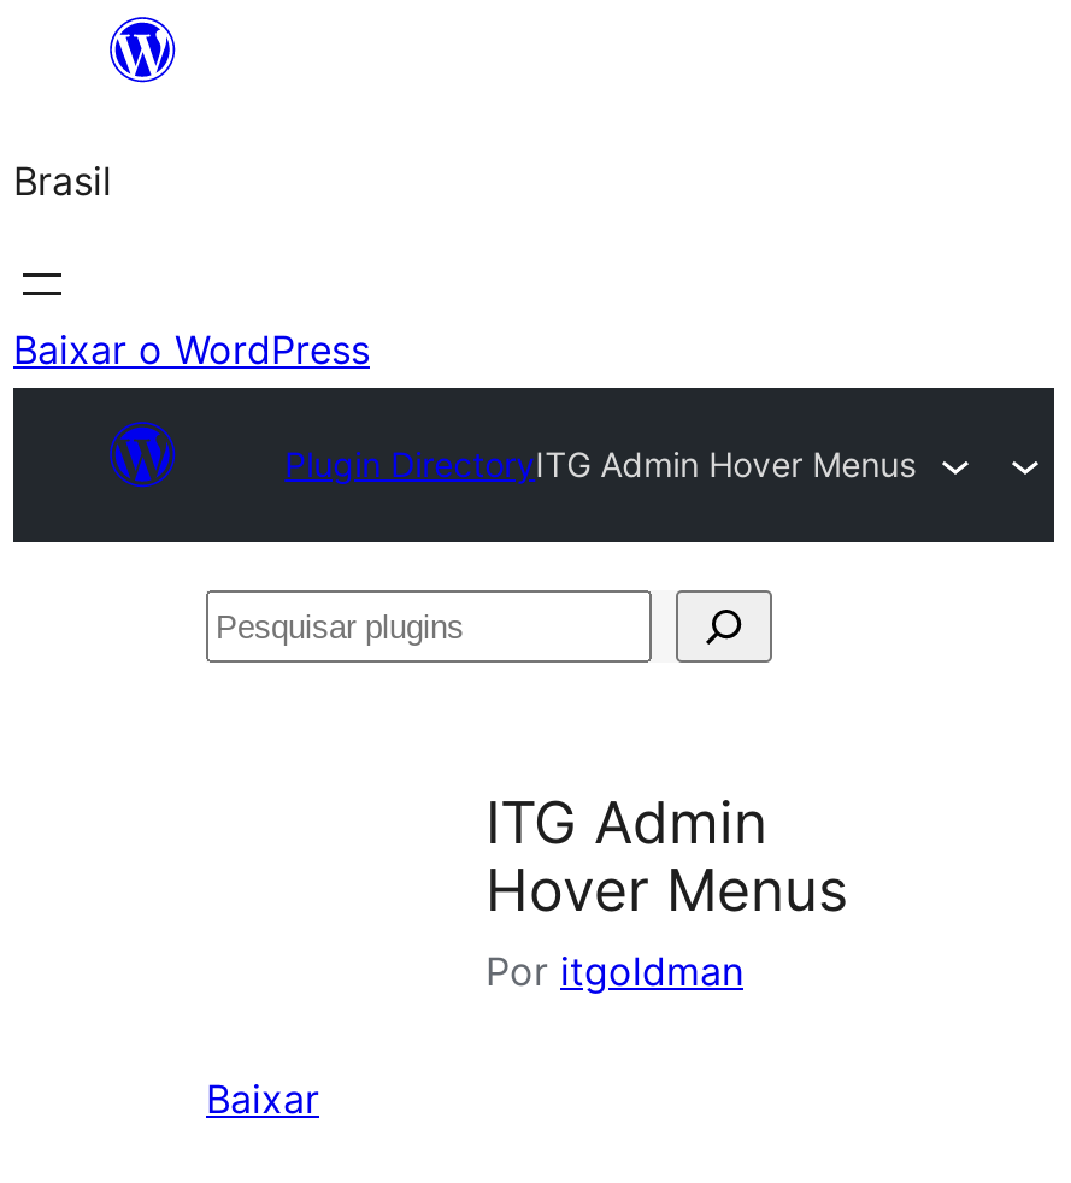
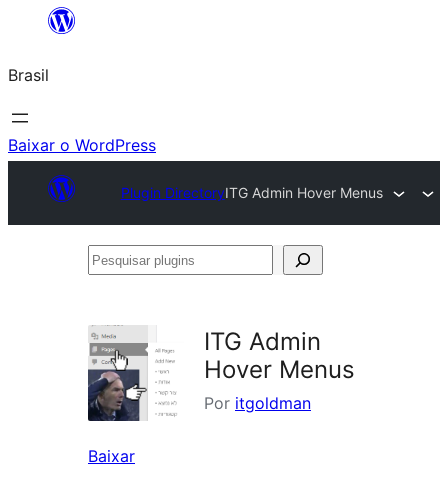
none -> [87,325,149,422] [image]

